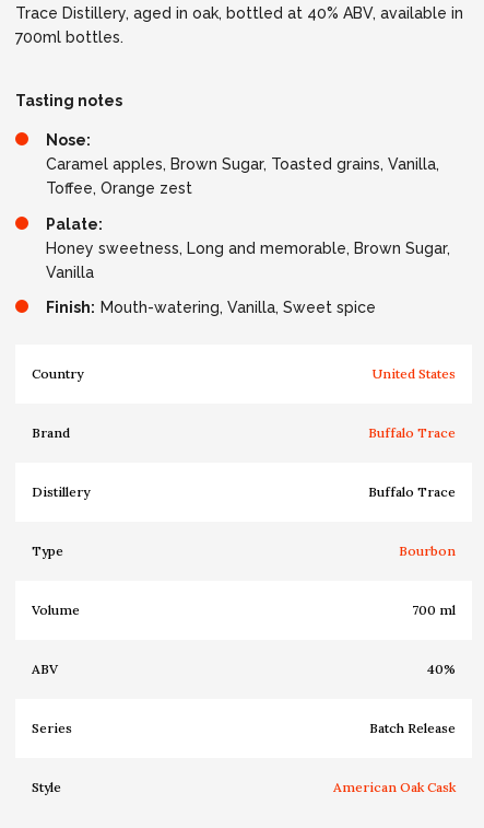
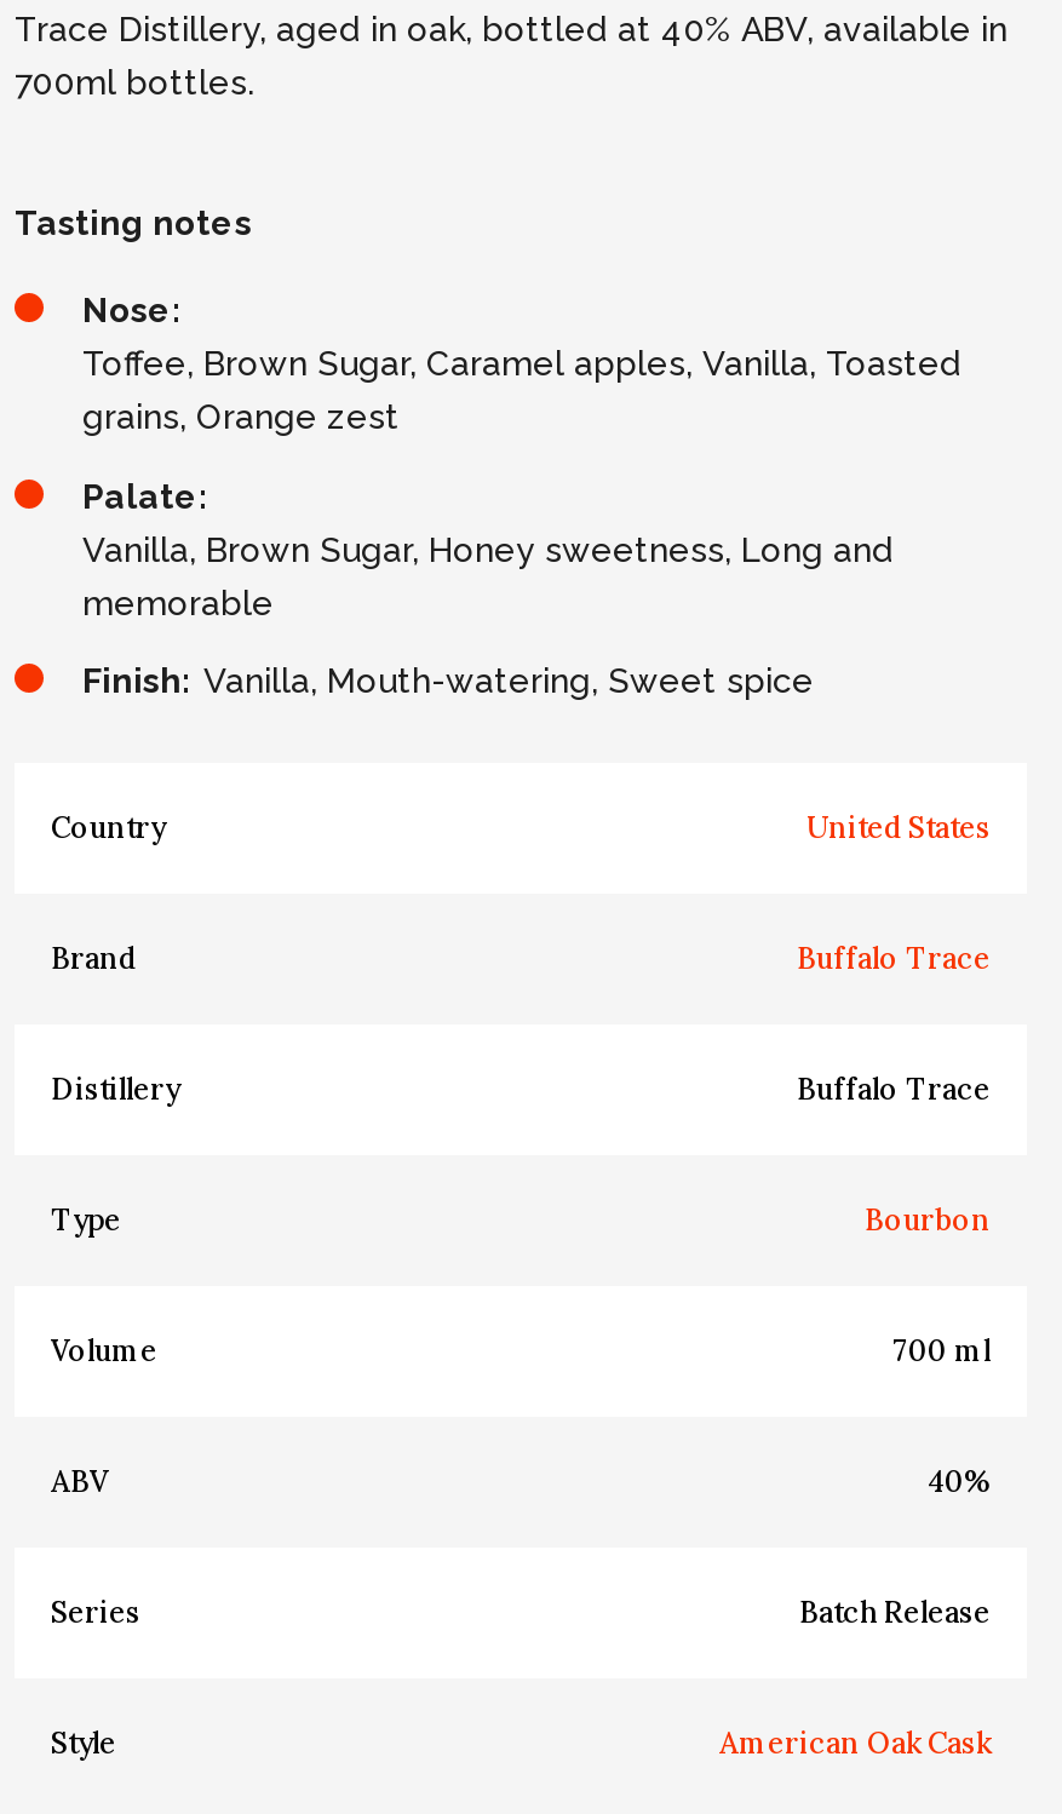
[46,156,439,197] Caramel apples, Brown Sugar, Toasted grains, Vanilla, | Toffee, Orange zest -> [82,344,961,436] Toffee, Brown Sugar, Caramel apples, Vanilla, Toasted | grains, Orange zest
[46,239,450,281] Honey sweetness, Long and memorable, Brown Sugar, | Vanilla -> [82,530,894,622] Vanilla, Brown Sugar, Honey sweetness, Long and | memorable
[46,299,376,316] Finish: Mouth-watering, Vanilla, Sweet spice -> [82,662,814,700] Finish: Vanilla, Mouth-watering, Sweet spice

